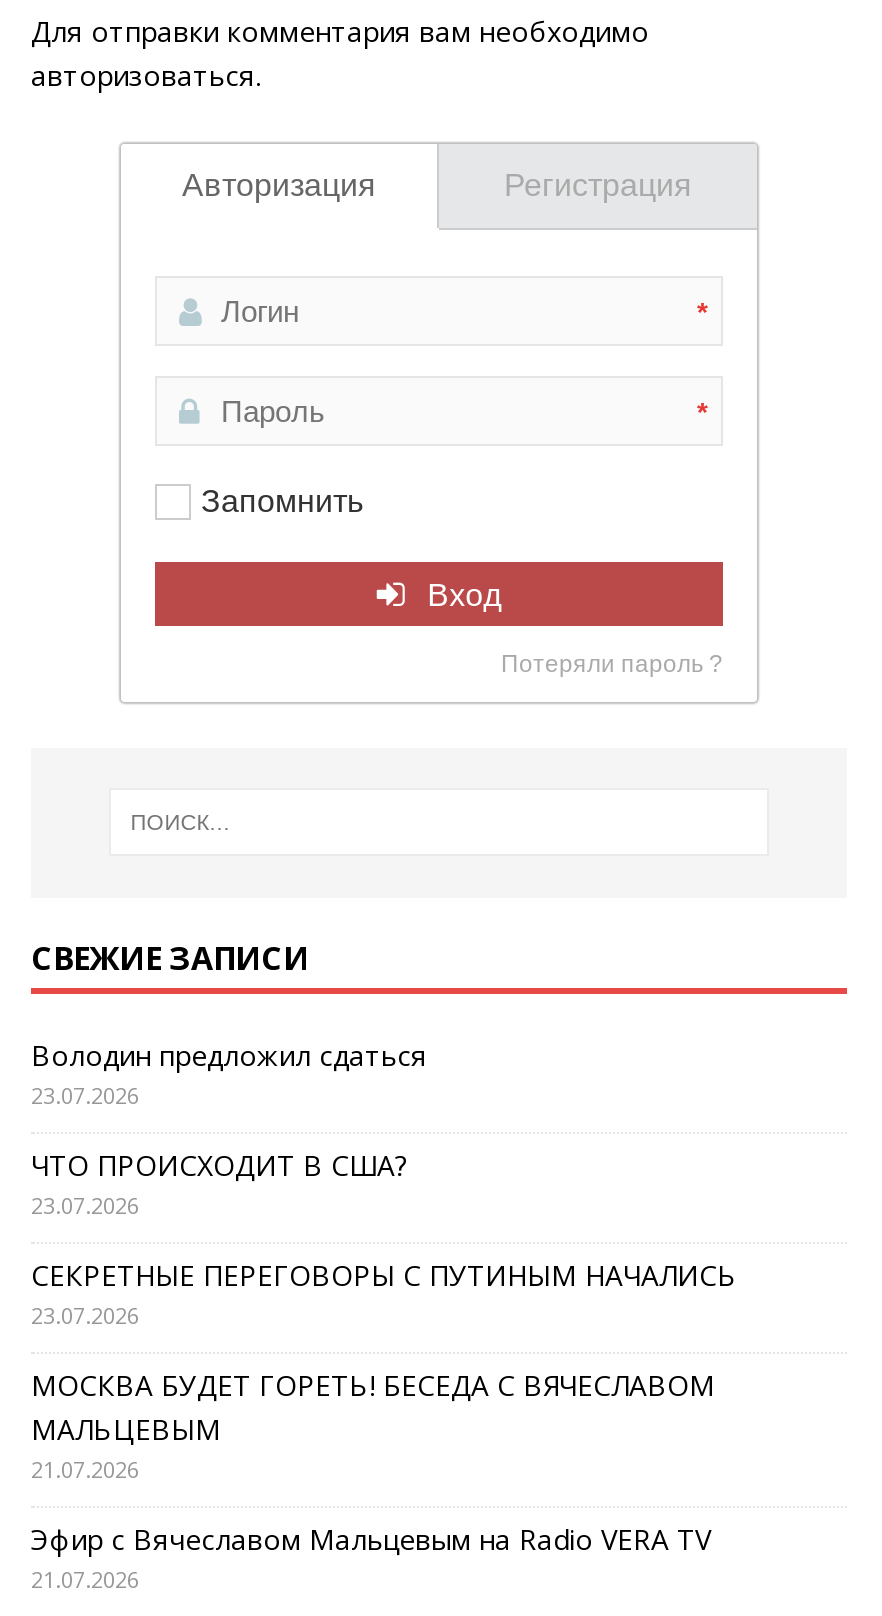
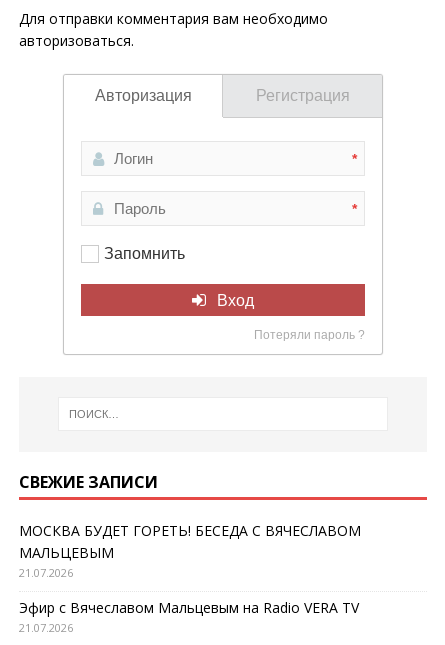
[31,1035,737,1329] Володин предложил сдаться | 23.07.2026 | ЧТО ПРОИСХОДИТ В США? | 23.07.2026 | СЕКРЕТНЫЕ ПЕРЕГОВОРЫ С ПУТИНЫМ НАЧАЛИСЬ | 23.07.2026 -> none

